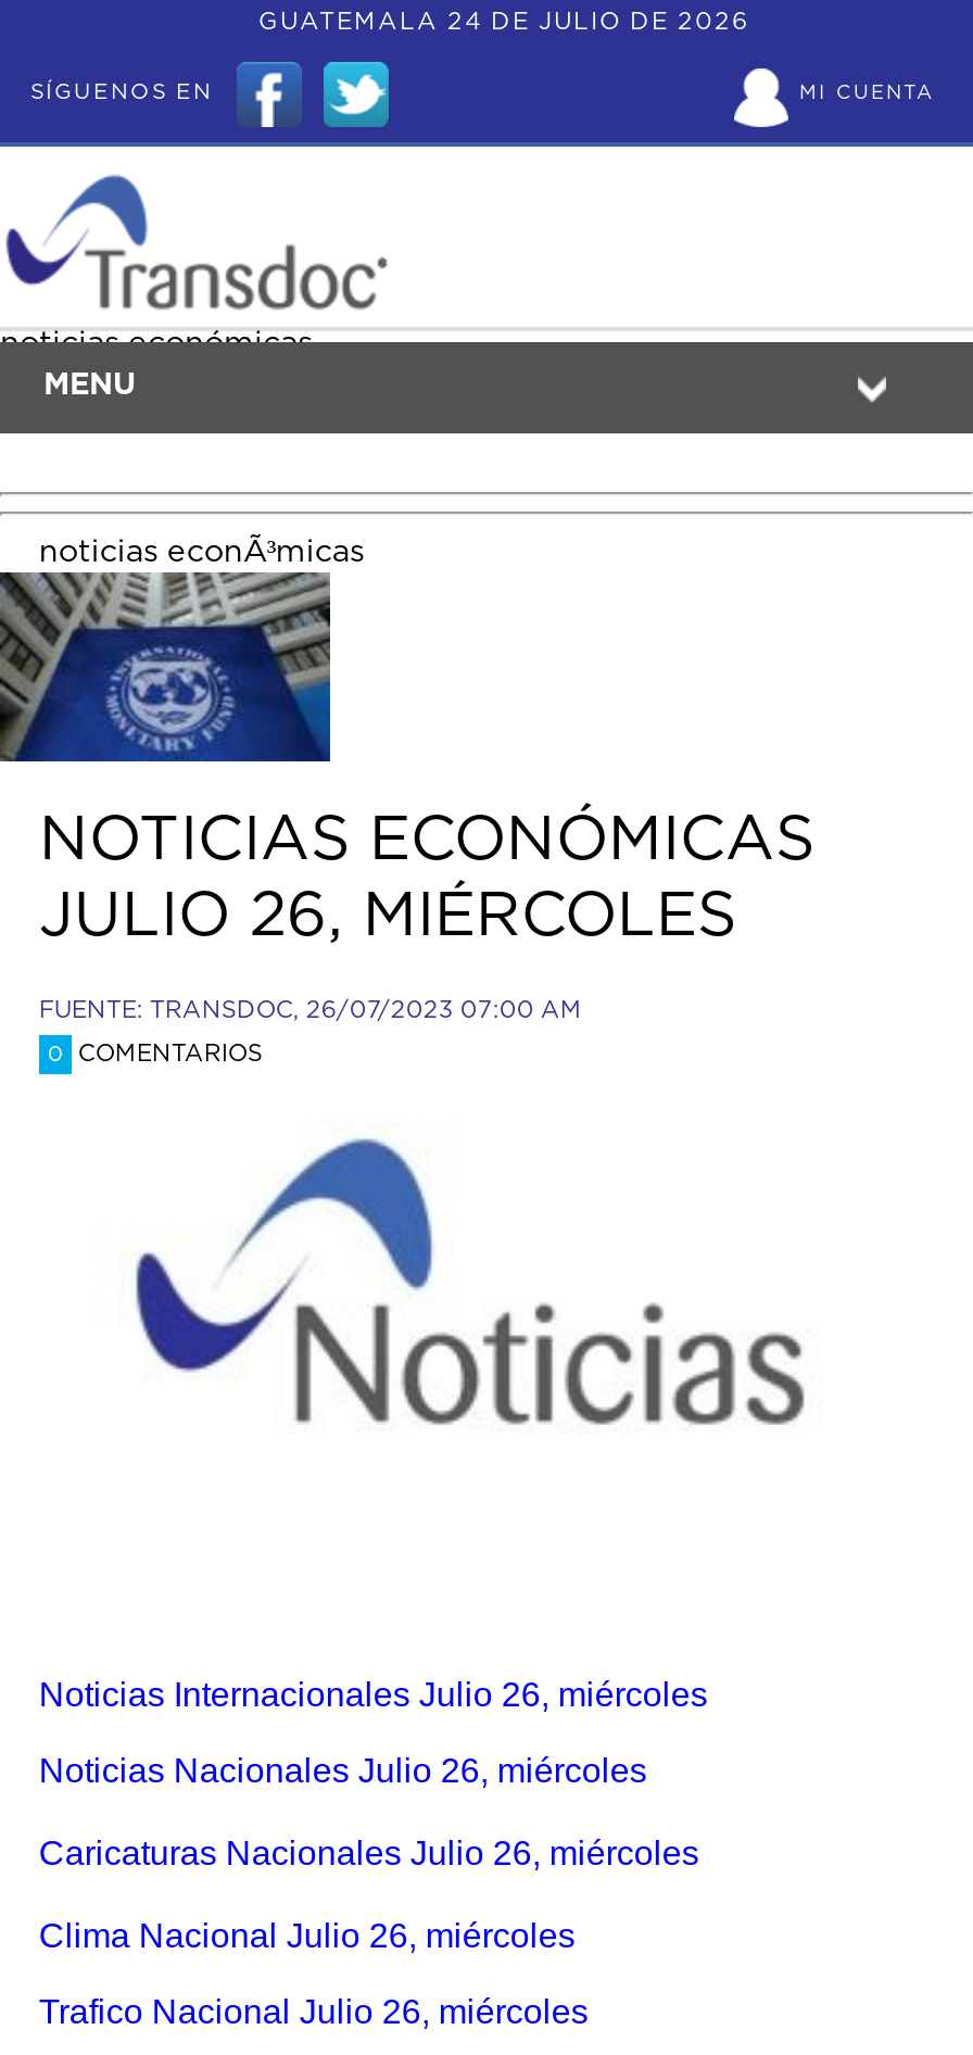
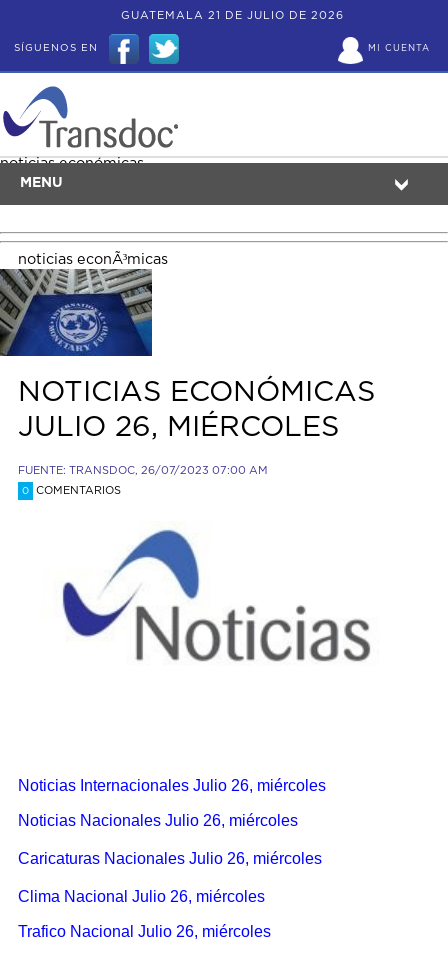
[258,10,749,34] GUATEMALA 24 DE JULIO DE 2026 -> [120,10,343,21] GUATEMALA 21 DE JULIO DE 2026

